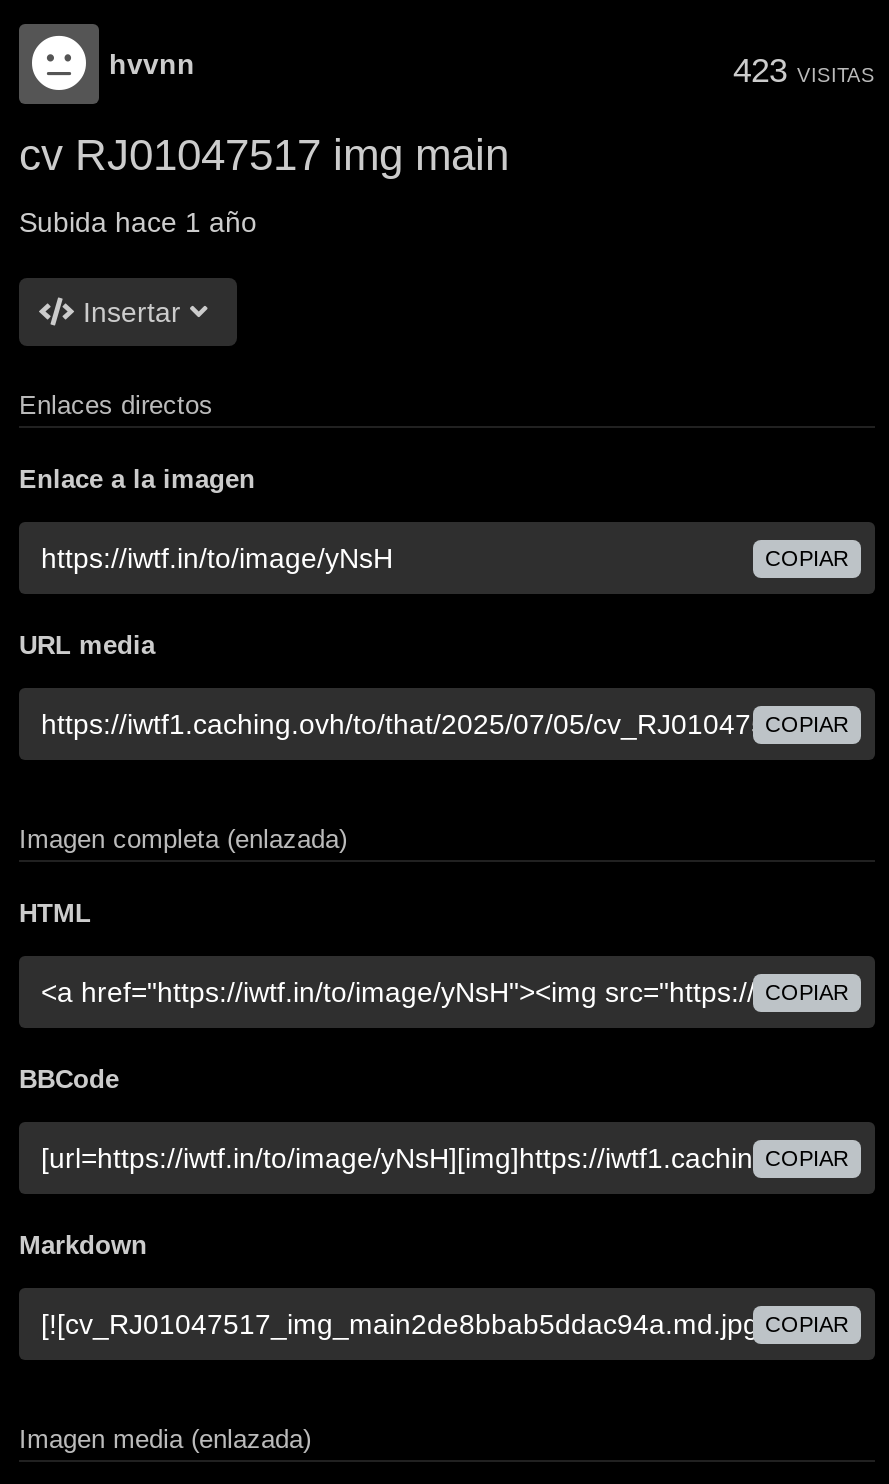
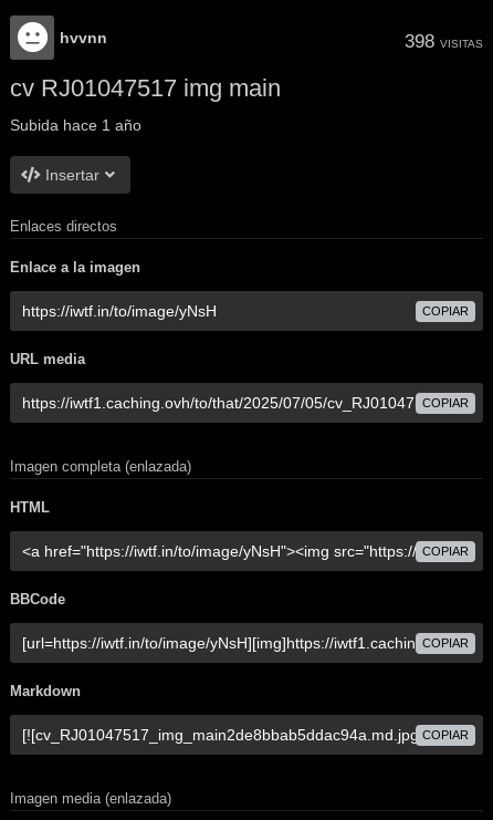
[733,52,875,90] 423 VISITAS -> [405,31,483,52] 398 VISITAS

